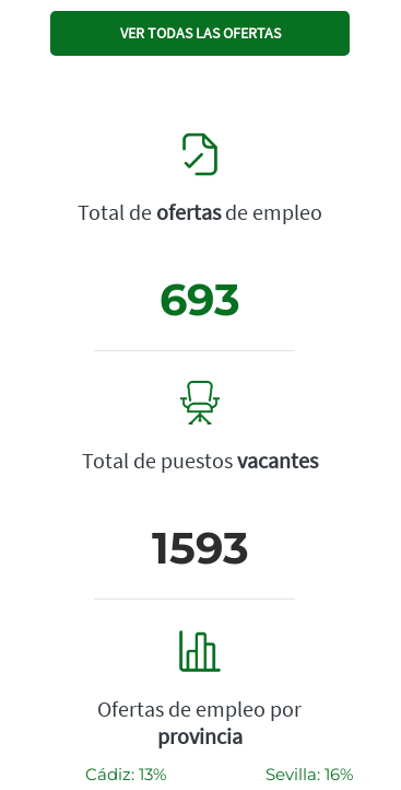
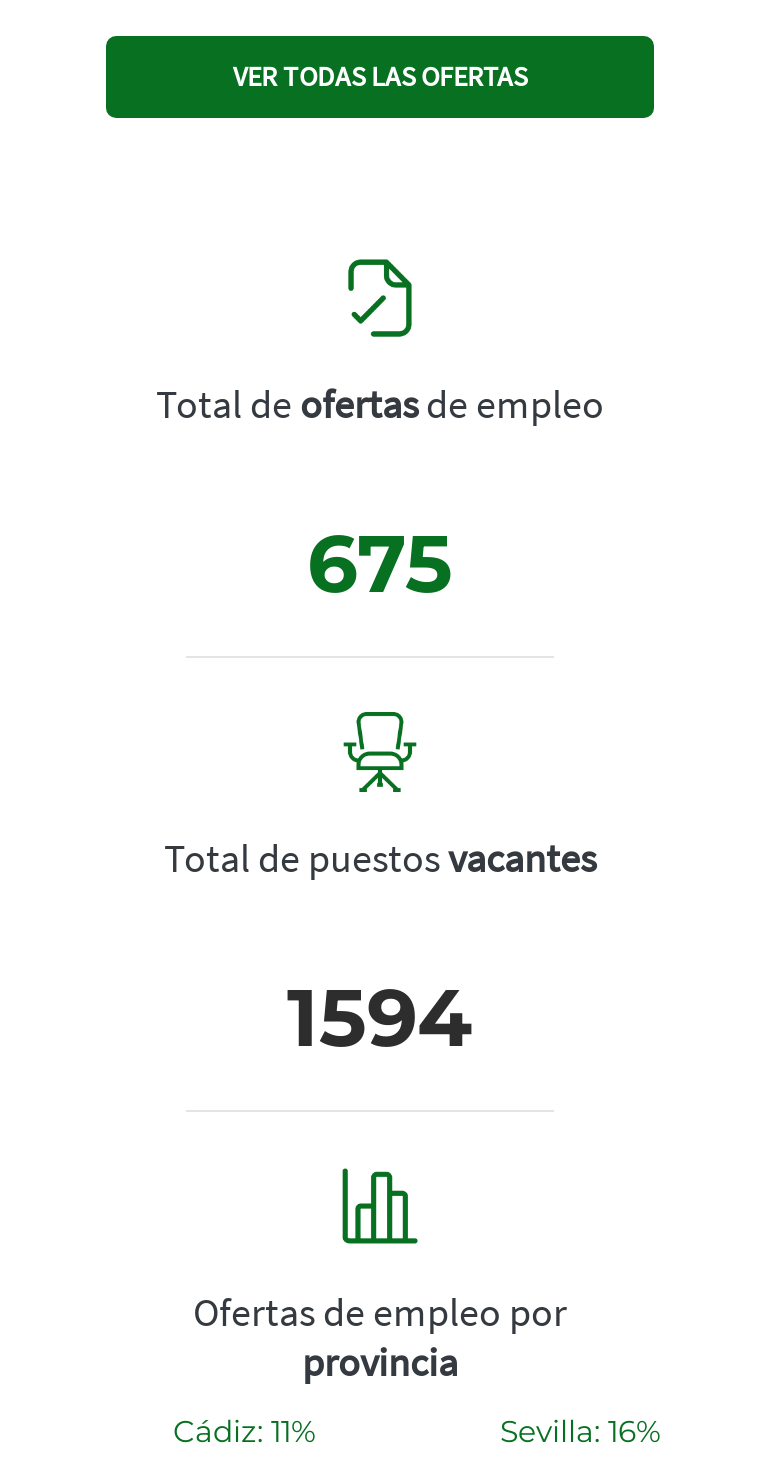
[160,273,240,326] 693 -> [307,514,453,612] 675
[151,521,249,575] 1593 -> [287,968,473,1066] 1594
[85,764,166,785] Cádiz: 13% -> [173,1412,315,1450] Cádiz: 11%

